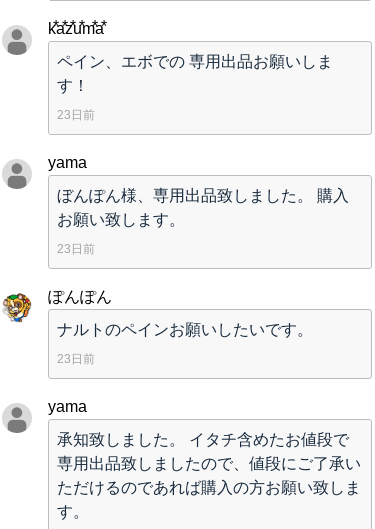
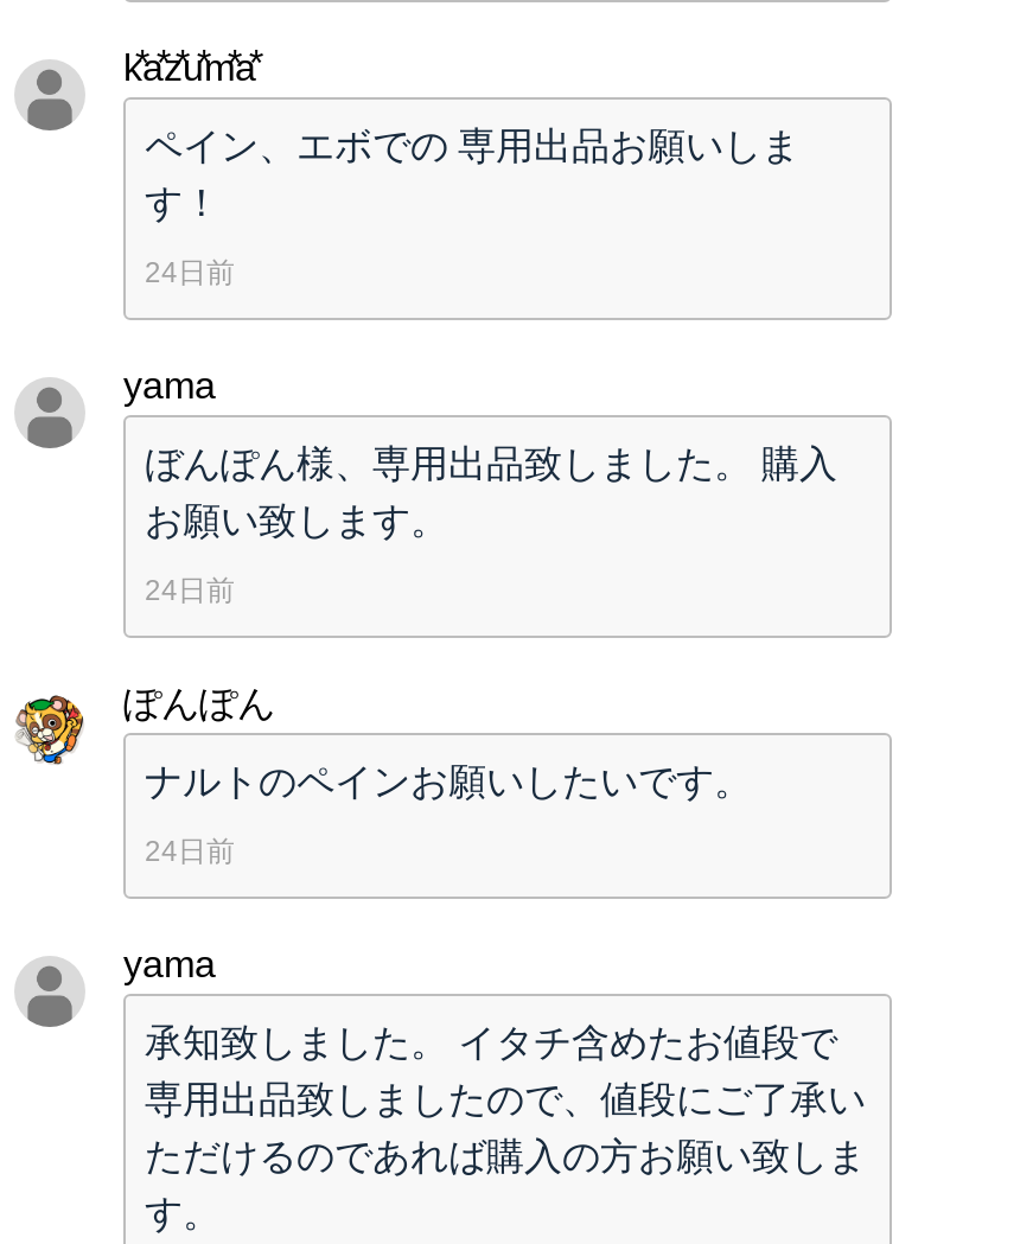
[57,108,95,122] 23日前 -> [145,256,235,289] 24日前
[57,242,95,256] 23日前 -> [145,574,235,607] 24日前
[57,352,95,366] 23日前 -> [145,835,235,868] 24日前

